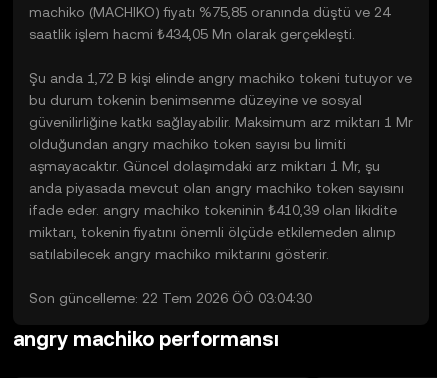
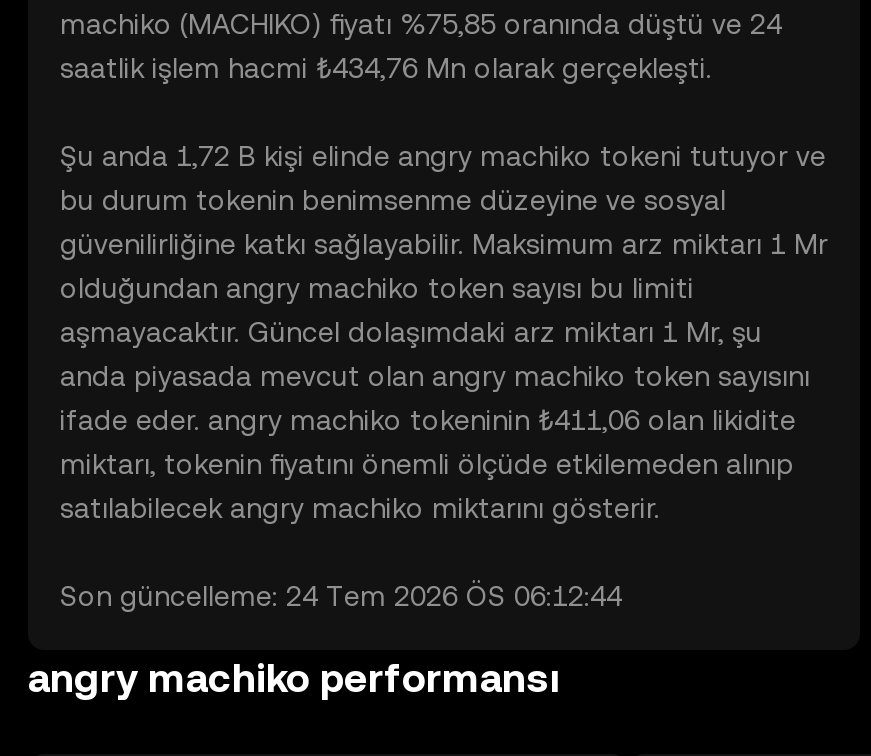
[29,26,355,42] saatlik işlem hacmi ₺434,05 Mn olarak gerçekleşti. -> [60,52,712,84] saatlik işlem hacmi ₺434,76 Mn olarak gerçekleşti.
[29,202,397,218] ifade eder. angry machiko tokeninin ₺410,39 olan likidite -> [60,404,796,436] ifade eder. angry machiko tokeninin ₺411,06 olan likidite
[29,290,312,306] Son güncelleme: 22 Tem 2026 ÖÖ 03:04:30 -> [60,580,622,612] Son güncelleme: 24 Tem 2026 ÖS 06:12:44

